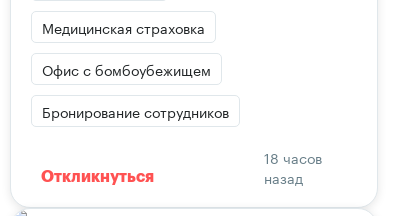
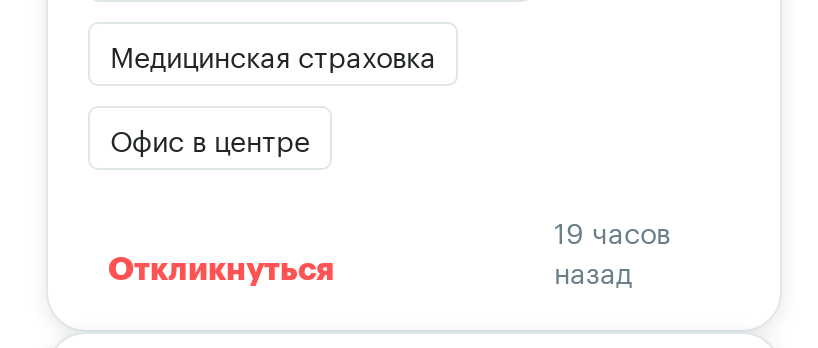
[42,58,229,122] Офис с бомбоубежищем | Бронирование сотрудников -> [110,116,310,160] Офис в центре
[264,146,322,168] 18 часов -> [554,208,670,252] 19 часов

